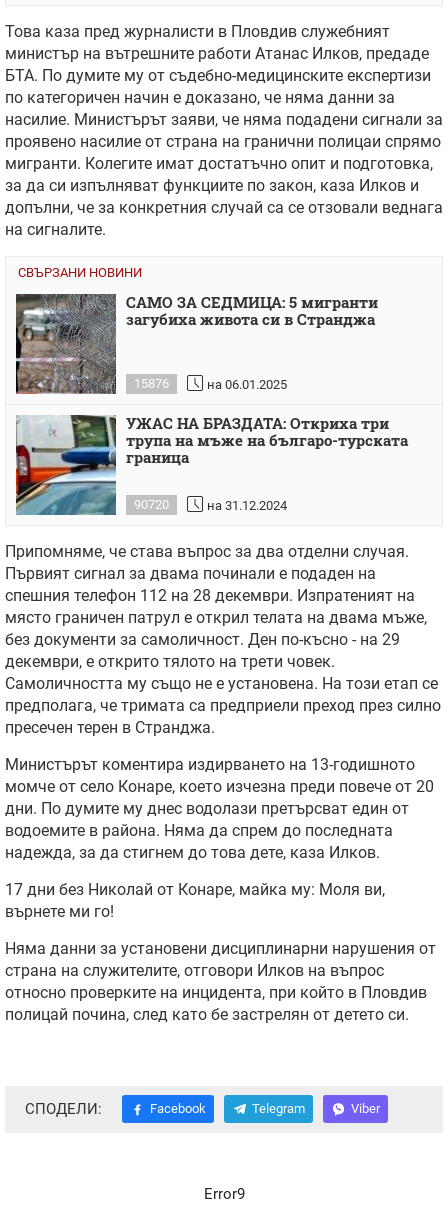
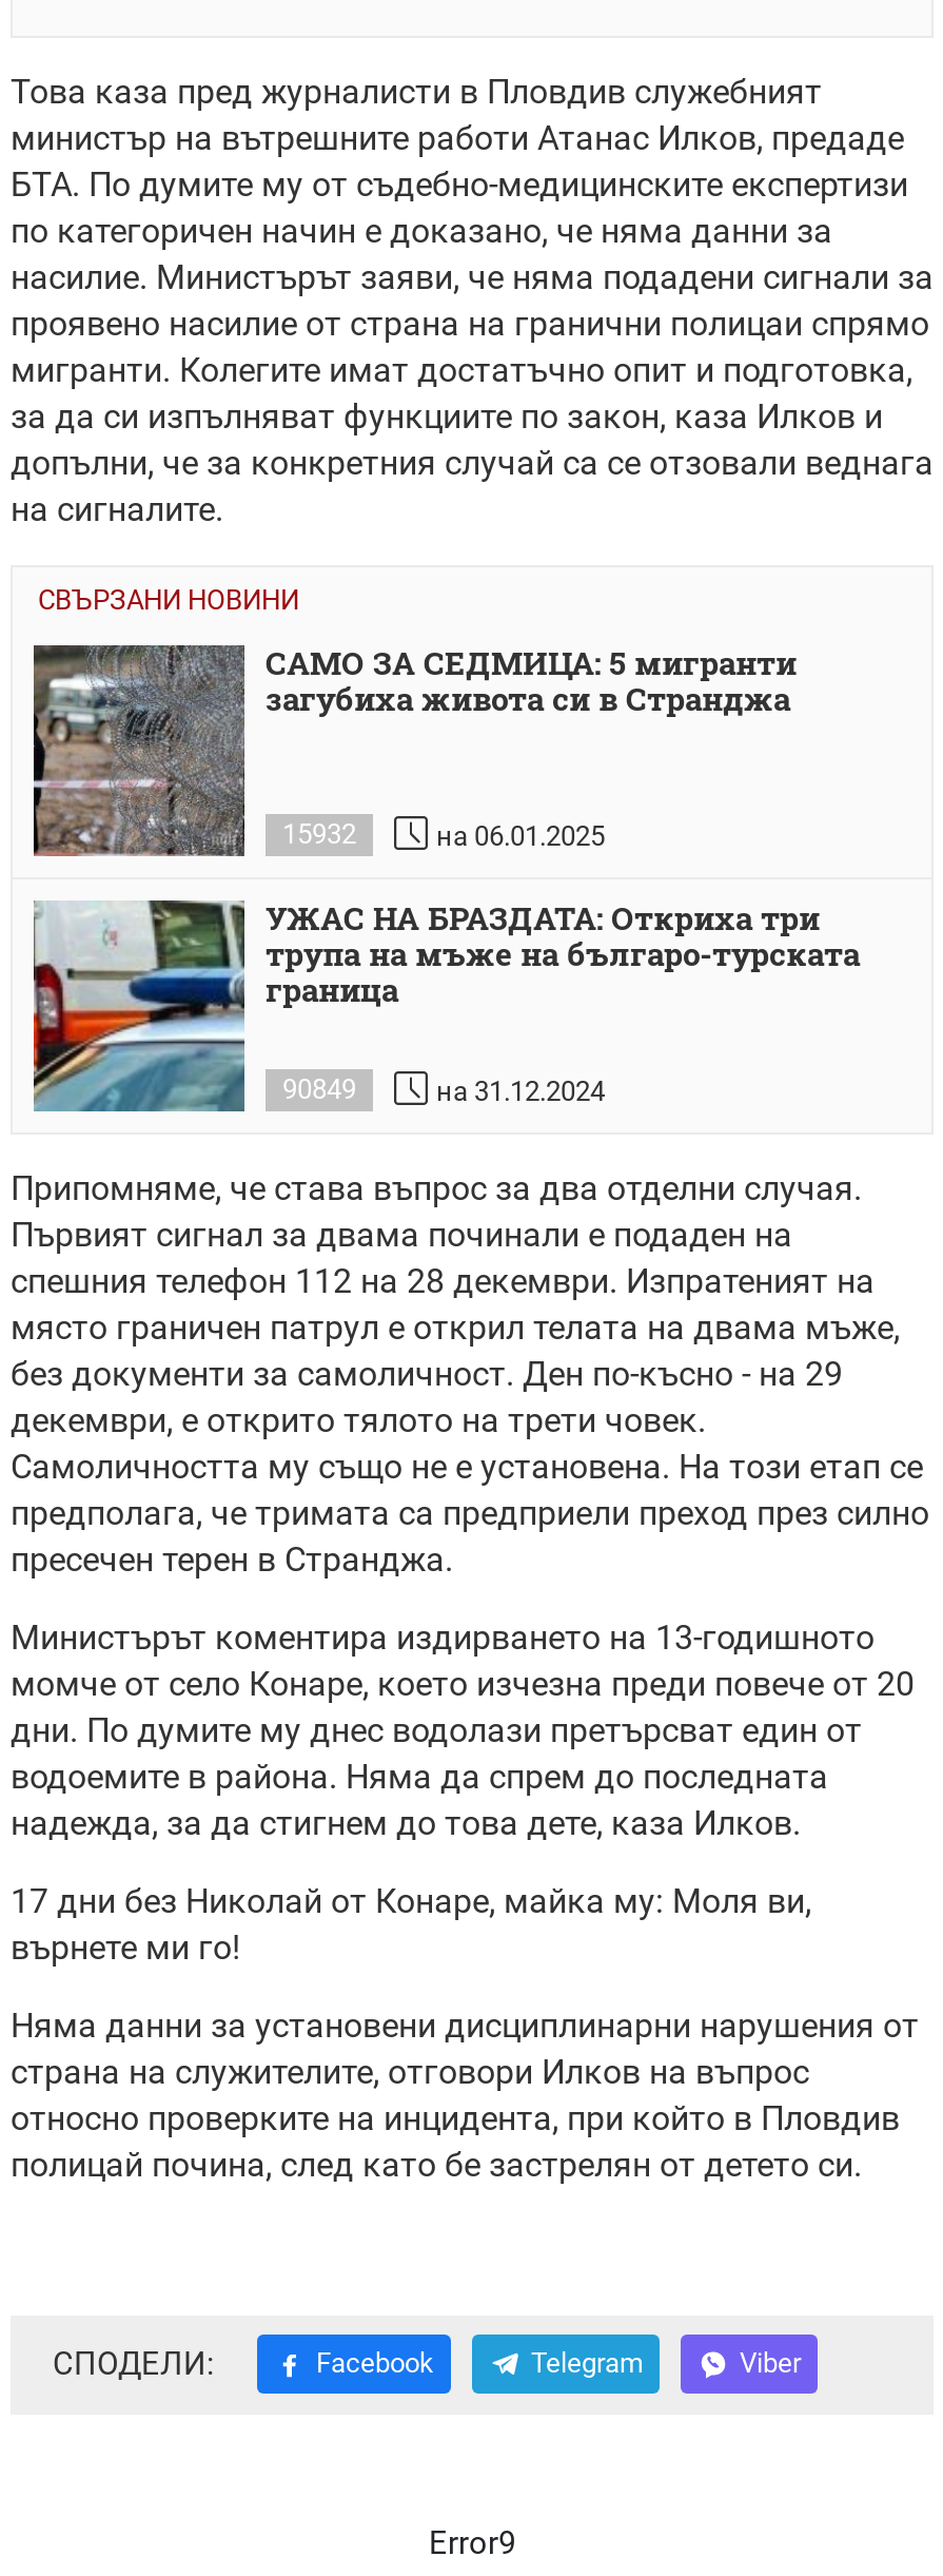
[134,376,169,391] 15876 -> [282,818,356,850] 15932
[134,497,169,512] 90720 -> [282,1073,356,1105] 90849

